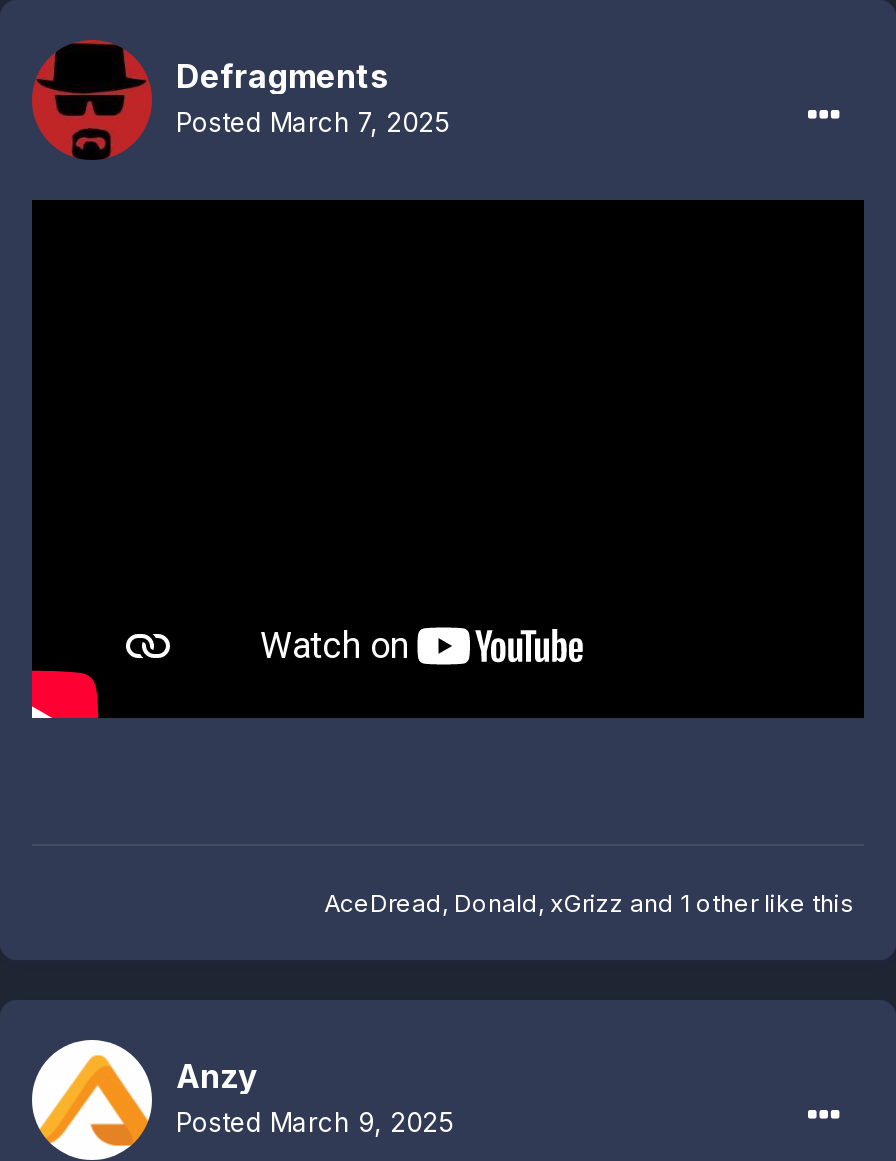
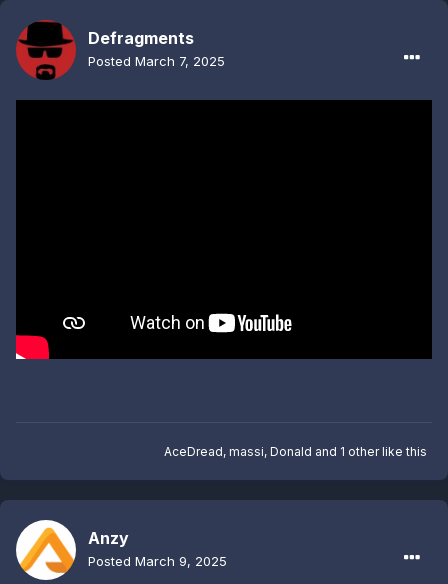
[324,888,854,918] AceDread, Donald, xGrizz and 1 other like this -> [164,444,427,459] AceDread, massi, Donald and 1 other like this

